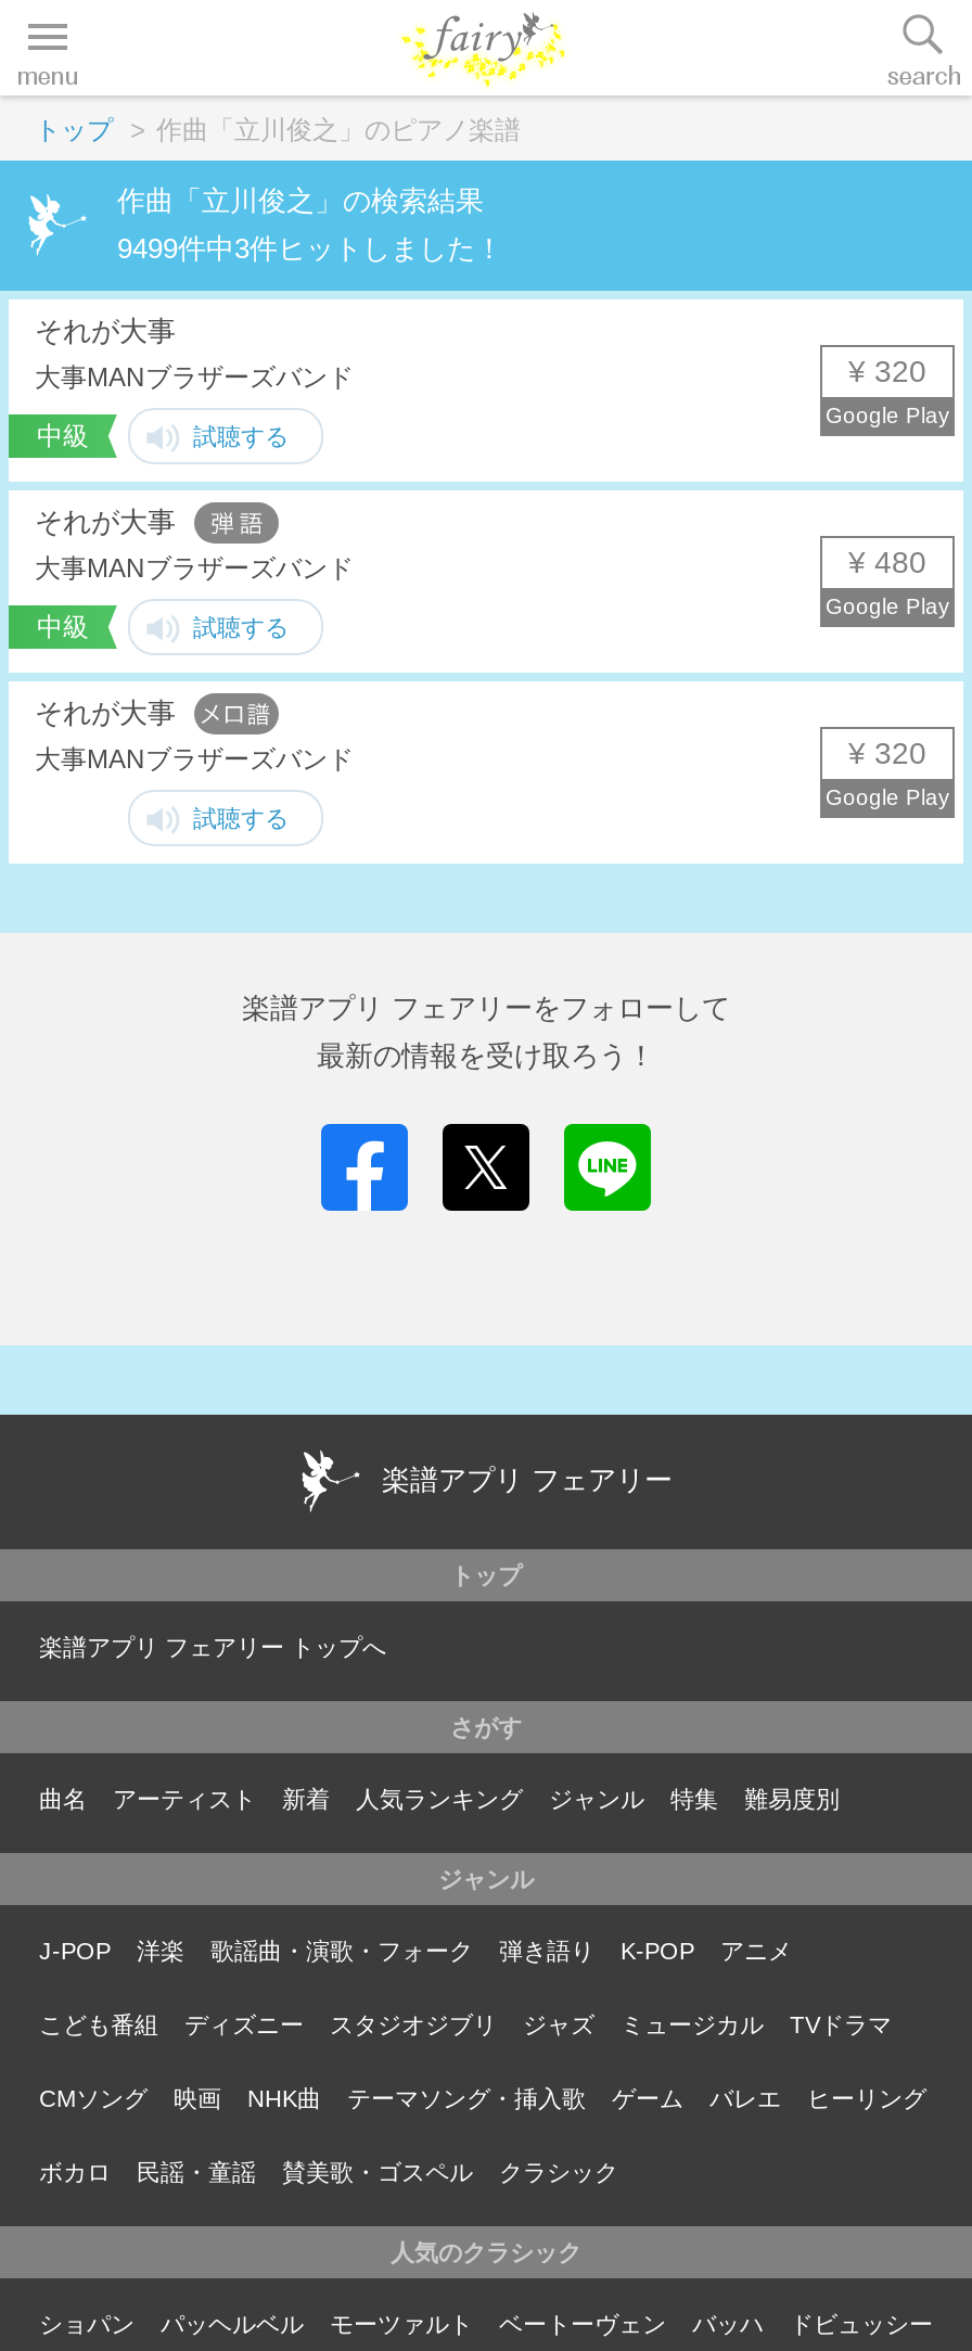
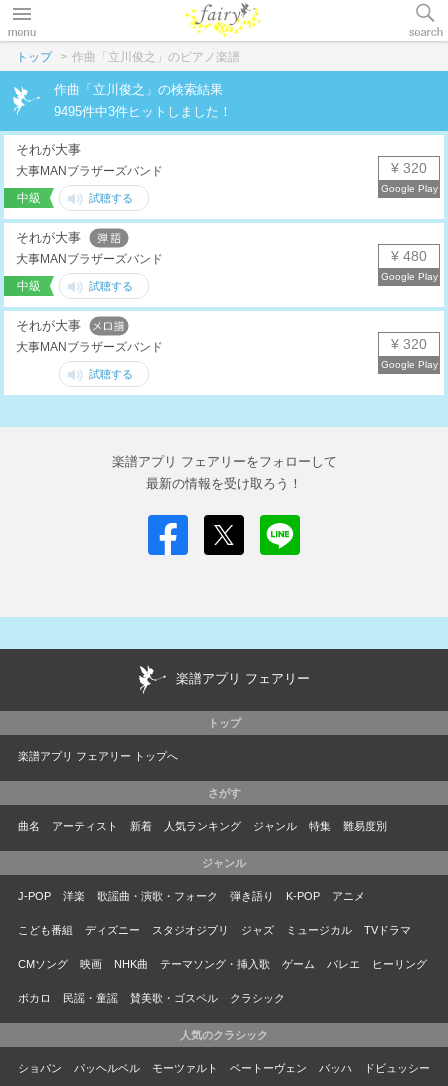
[117,232,503,265] 9499件中3件ヒットしました！ -> [54,104,232,119] 9495件中3件ヒットしました！

